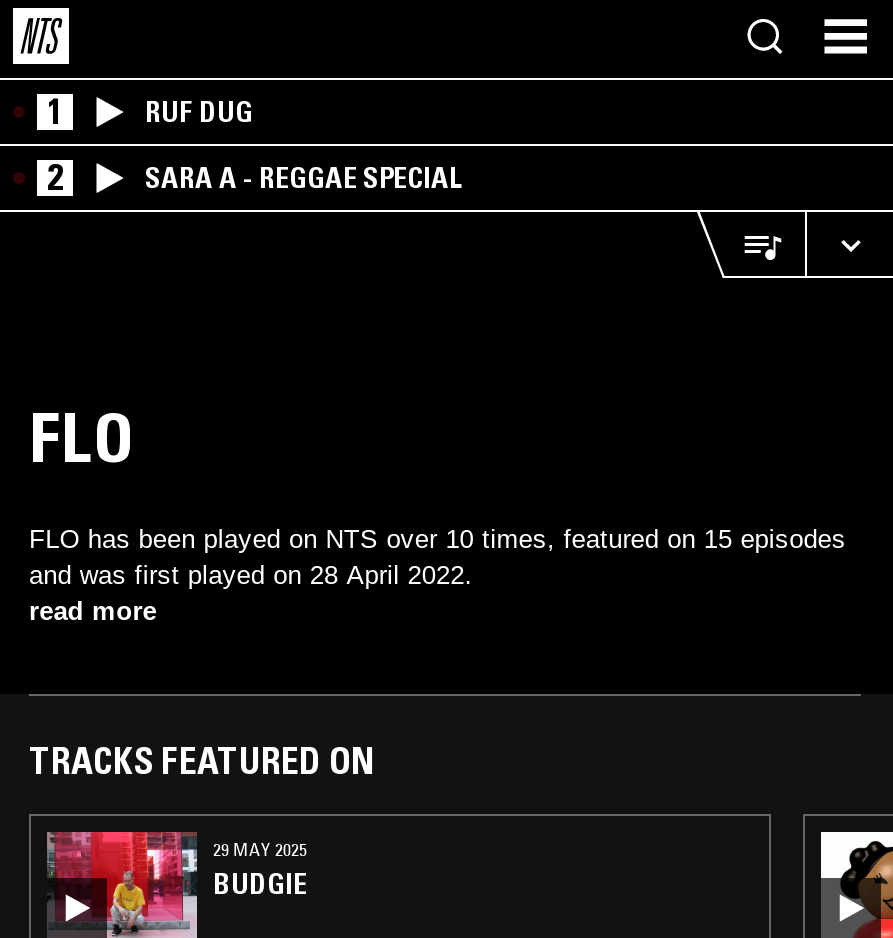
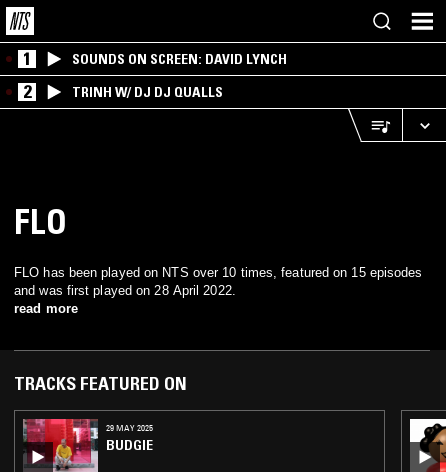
[145,94,253,130] RUF DUG -> [72,50,287,68] SOUNDS ON SCREEN: DAVID LYNCH
[145,160,463,196] SARA A - REGGAE SPECIAL -> [72,83,223,101] TRINH W/ DJ DJ QUALLS

